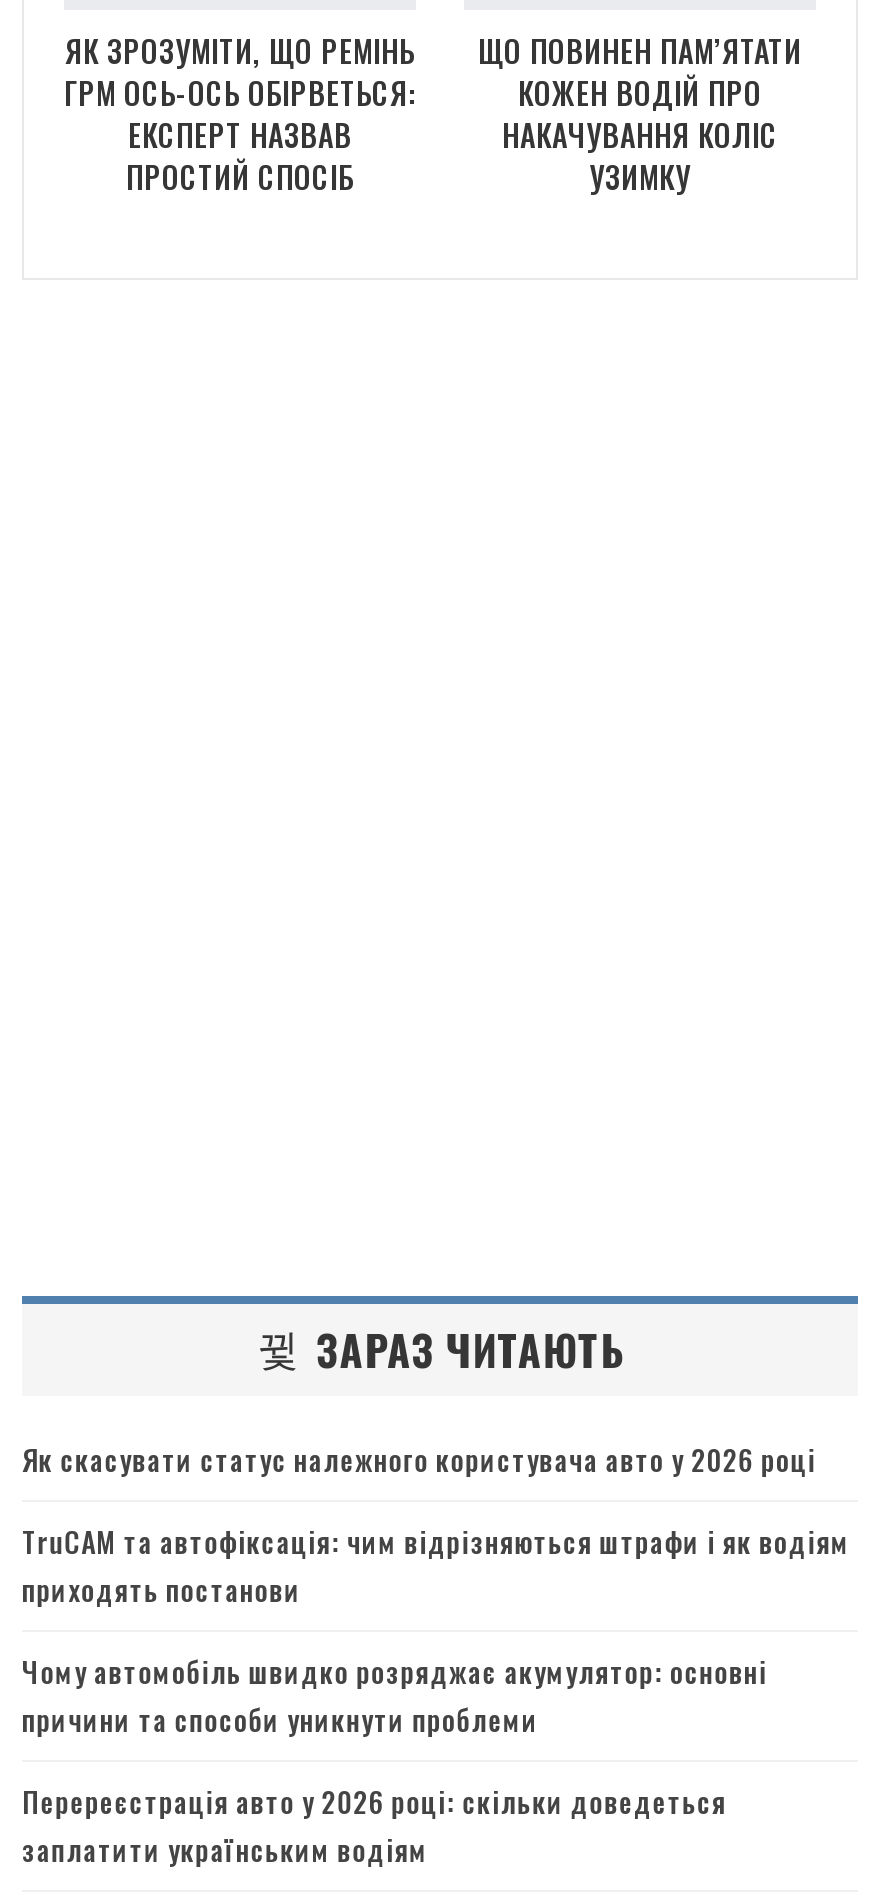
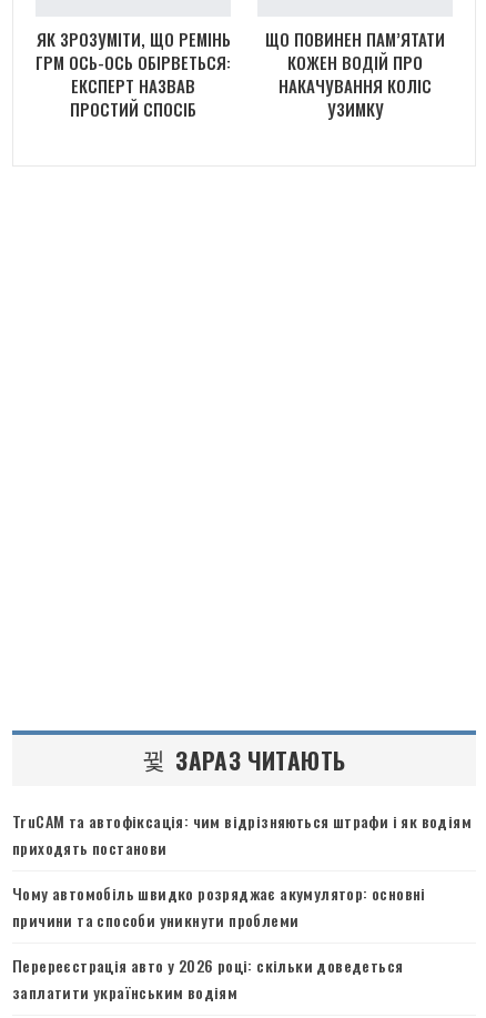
[22,1438,816,1480] Як скасувати статус належного користувача авто у 2026 році -> none

